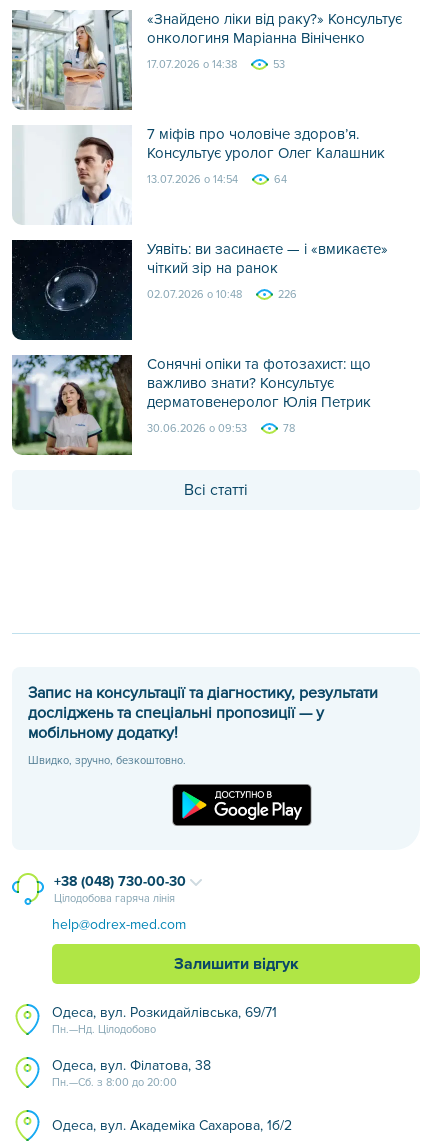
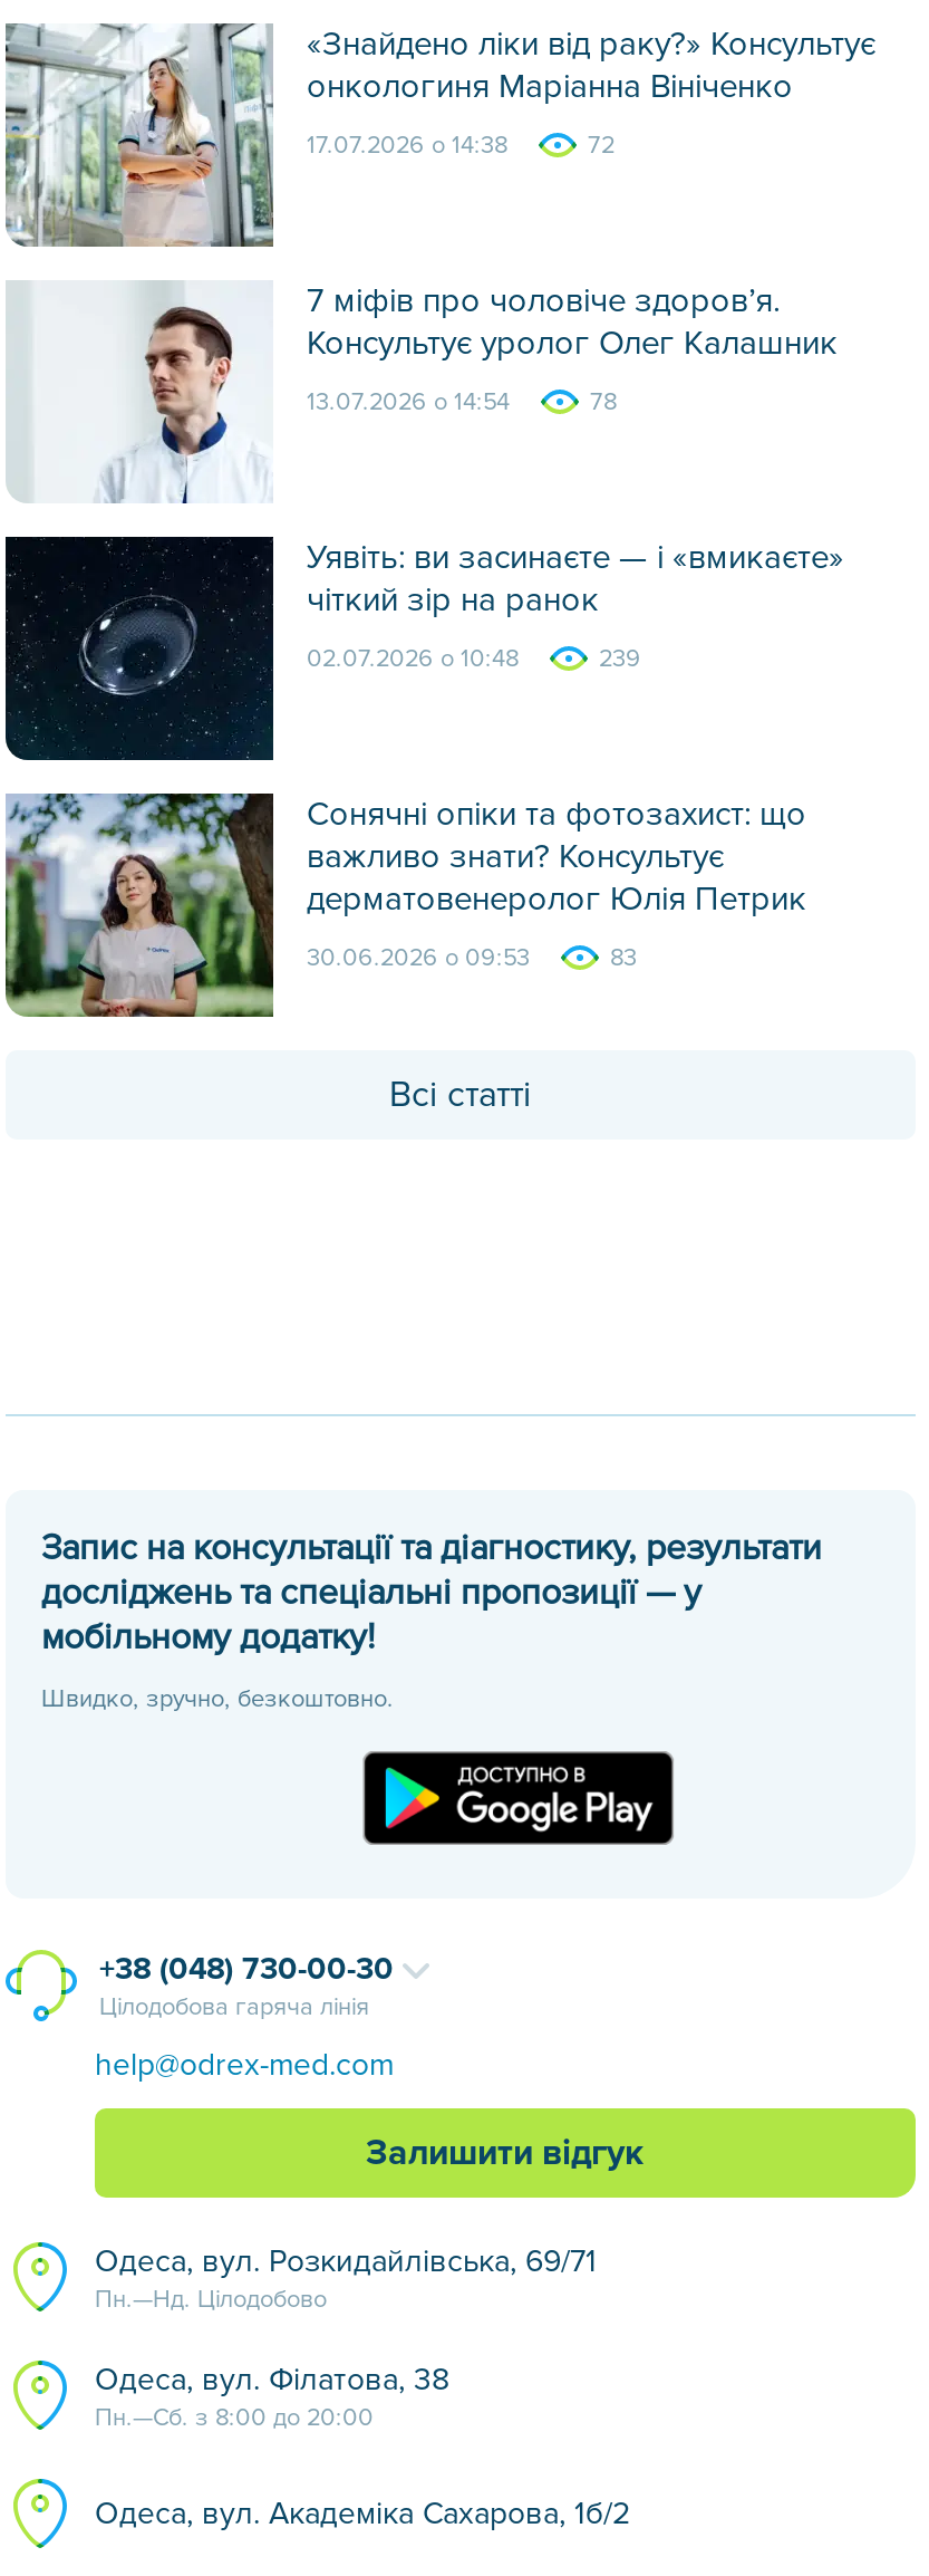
[273,58,285,71] 53 -> [588,132,615,161] 72
[274,173,287,186] 64 -> [590,388,617,417] 78
[278,288,297,301] 226 -> [599,645,641,674] 239
[283,422,295,435] 78 -> [610,944,637,973] 83

